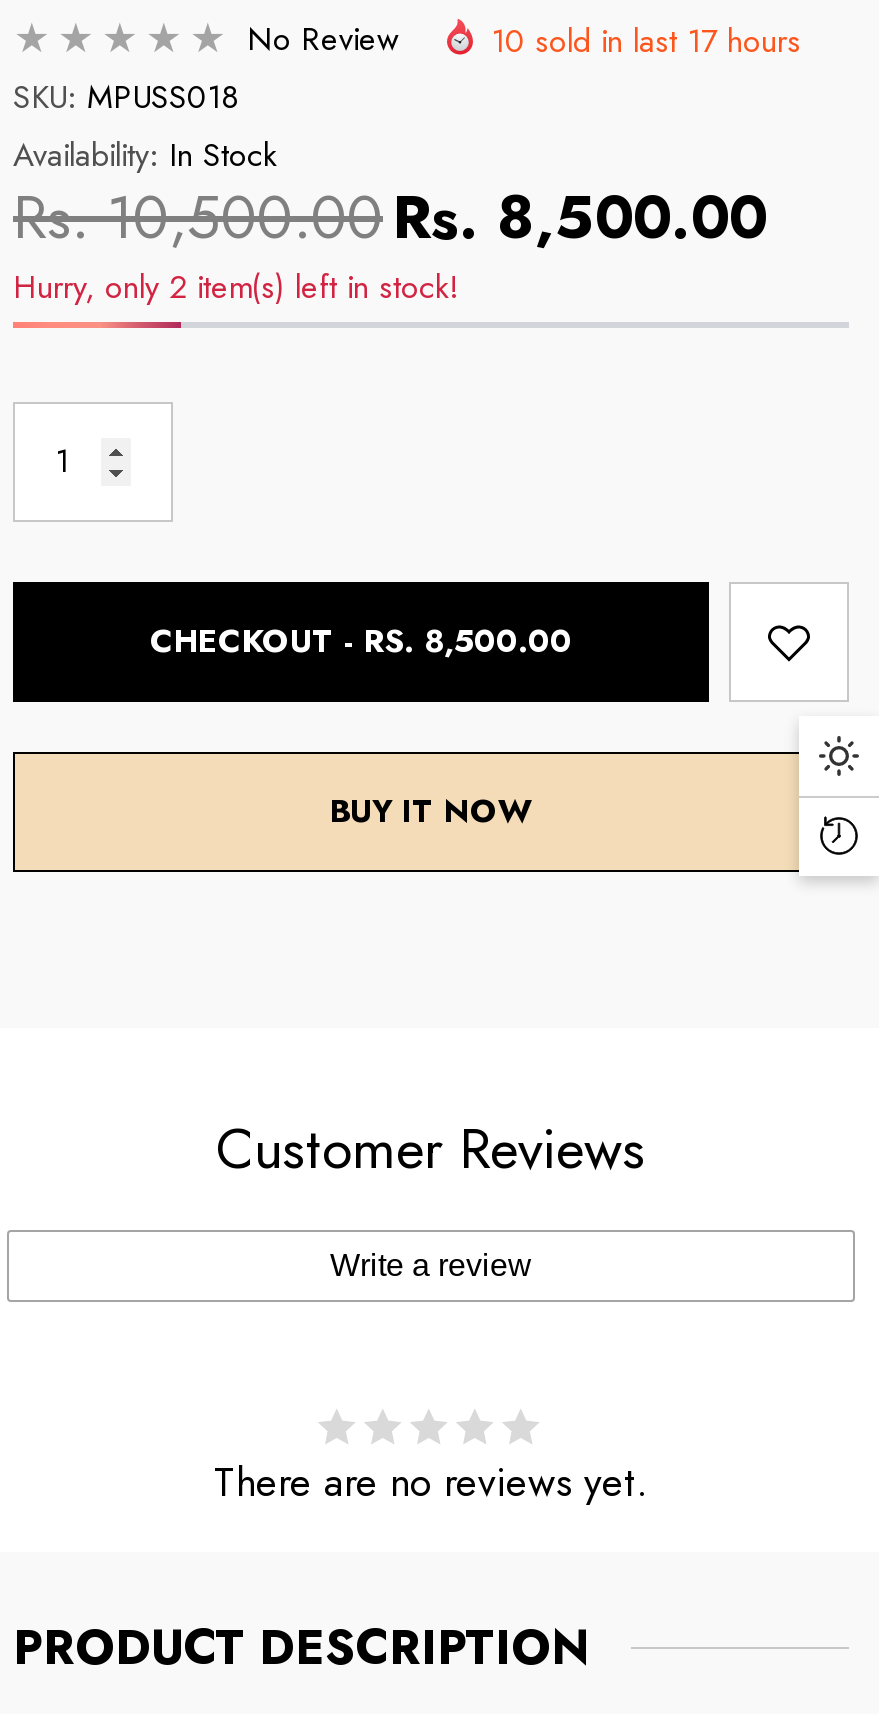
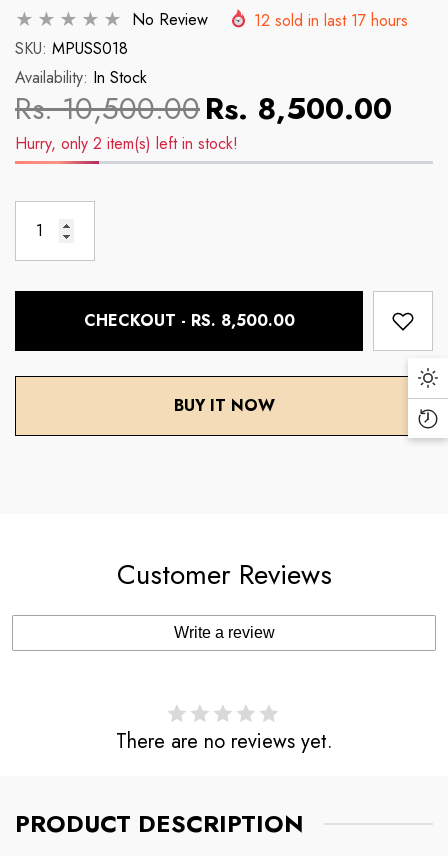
[491,18,801,64] 10 sold in last 17 hours -> [254,9,408,32] 12 sold in last 17 hours

